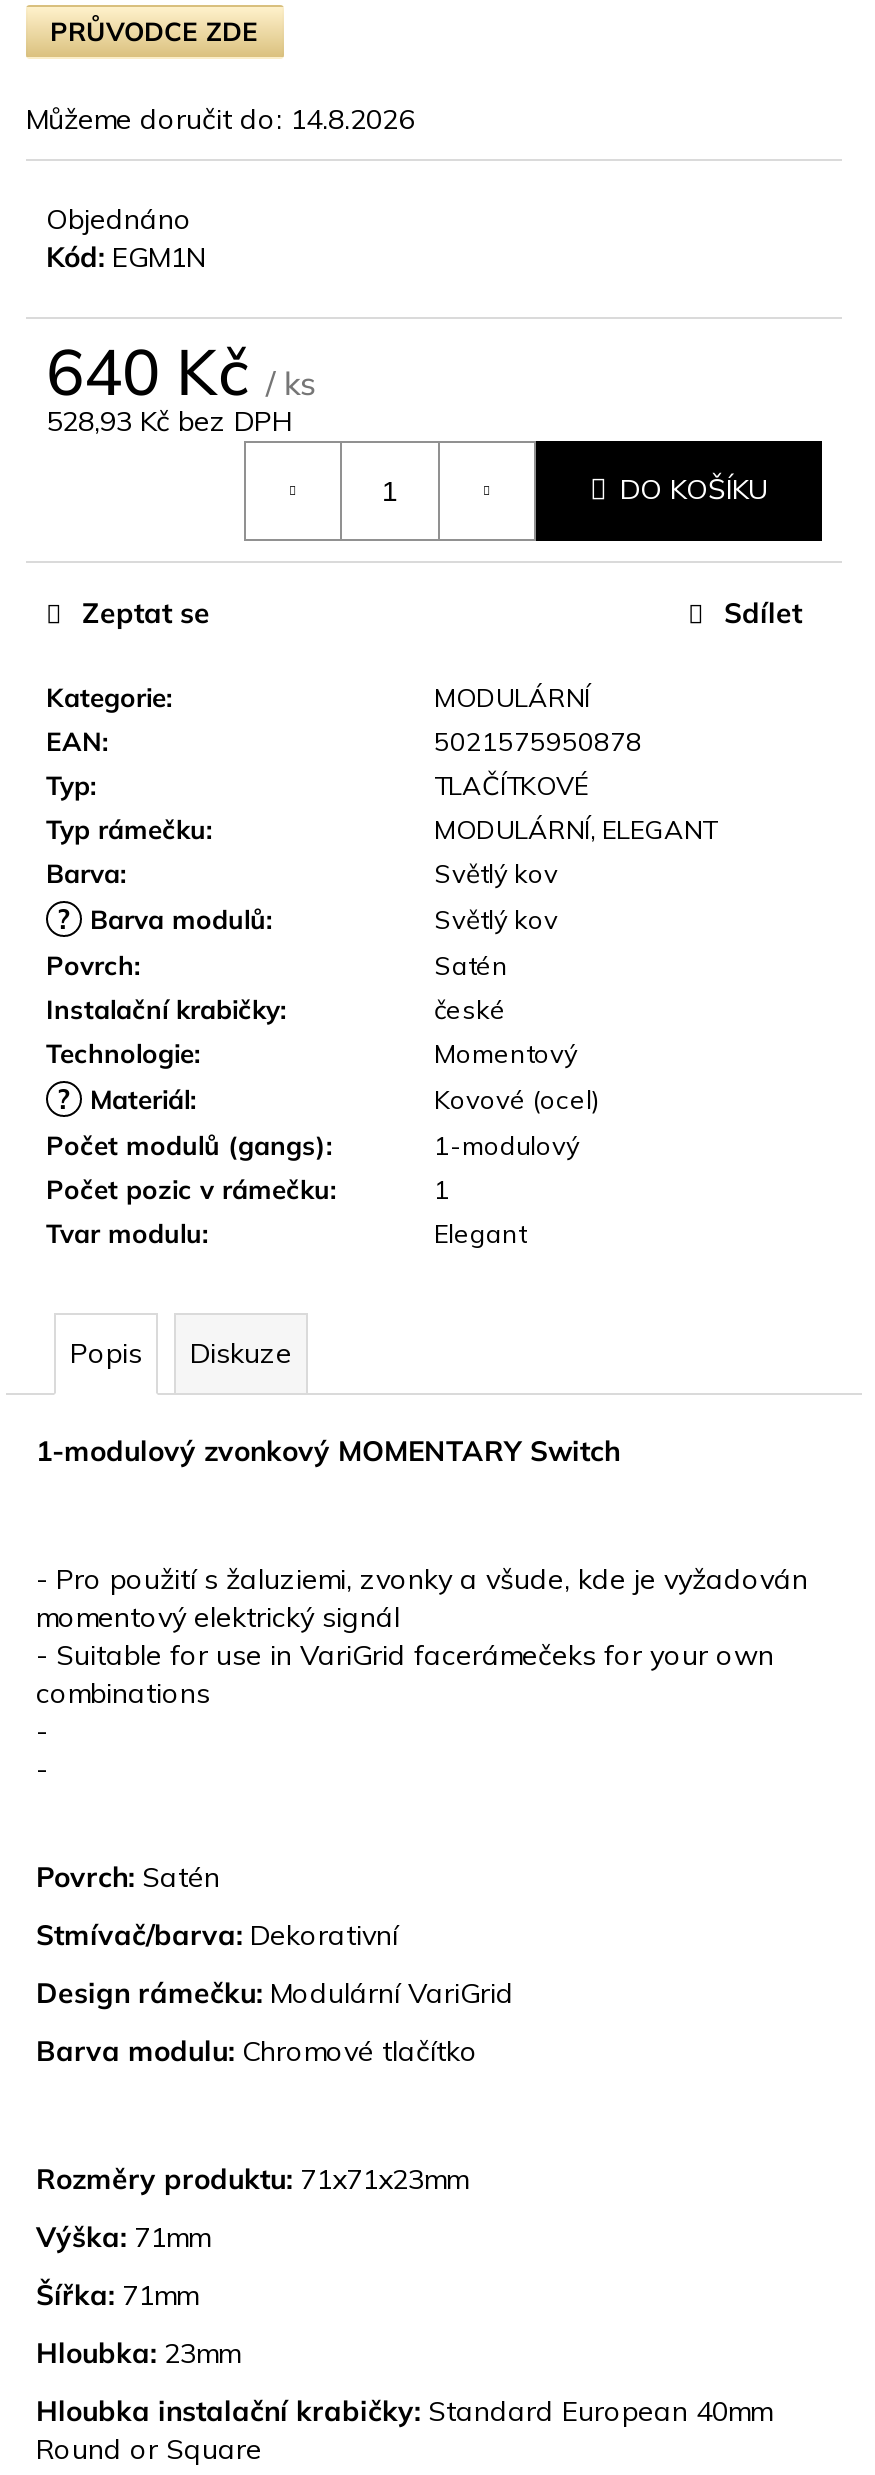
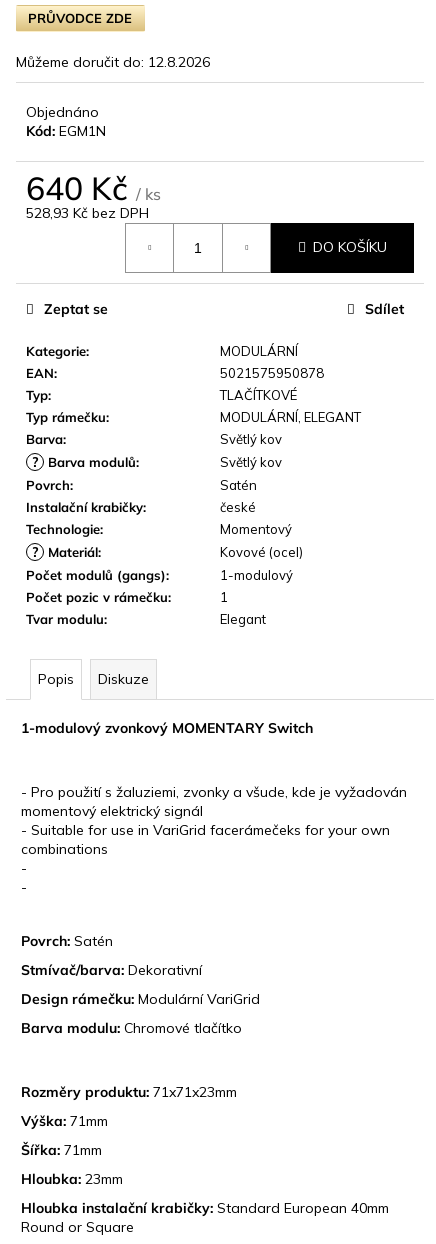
[26,100,414,136] Můžeme doručit do: 14.8.2026 -> [16,52,210,70] Můžeme doručit do: 12.8.2026

